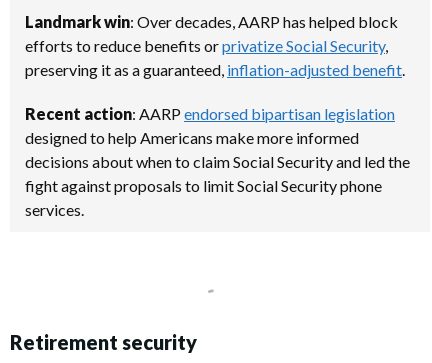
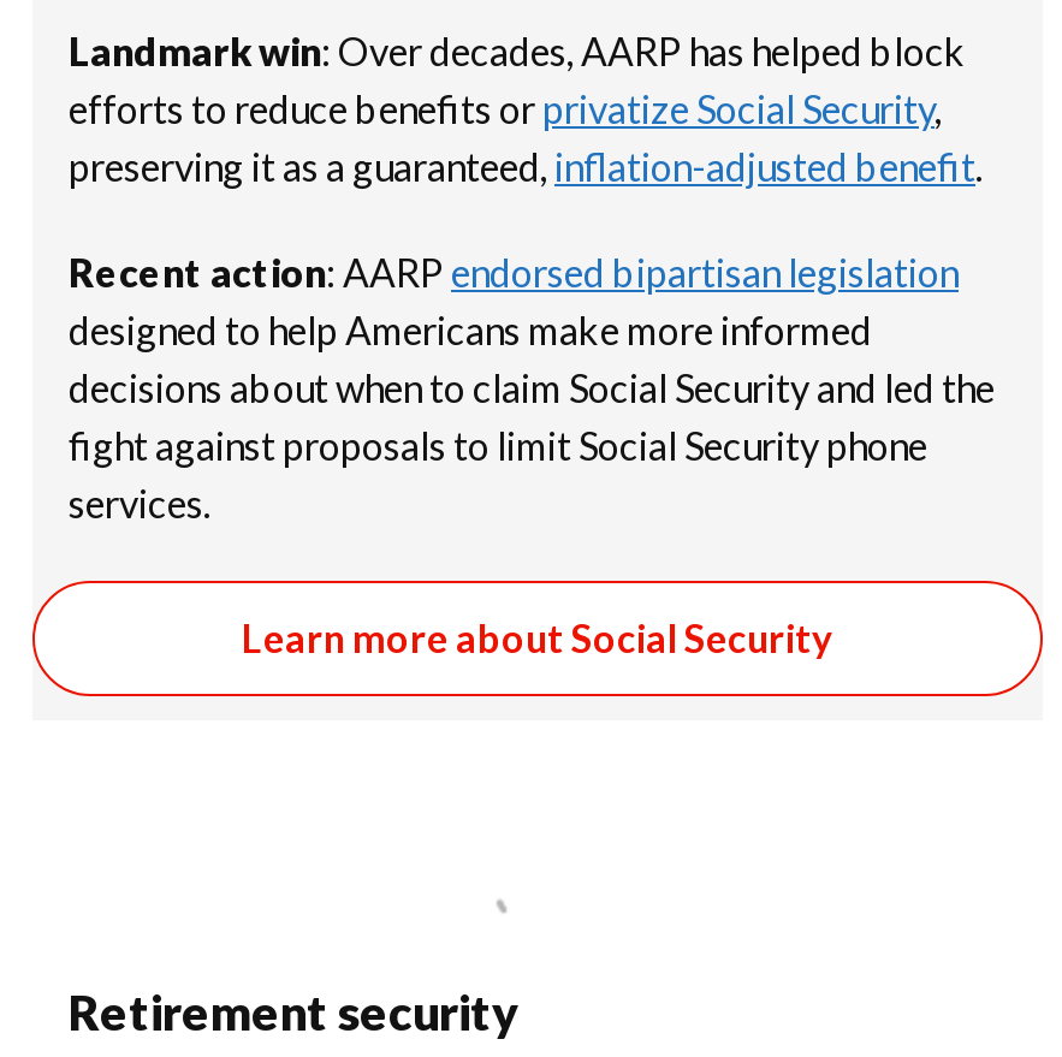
none -> [242,614,833,660] Learn more about Social Security

